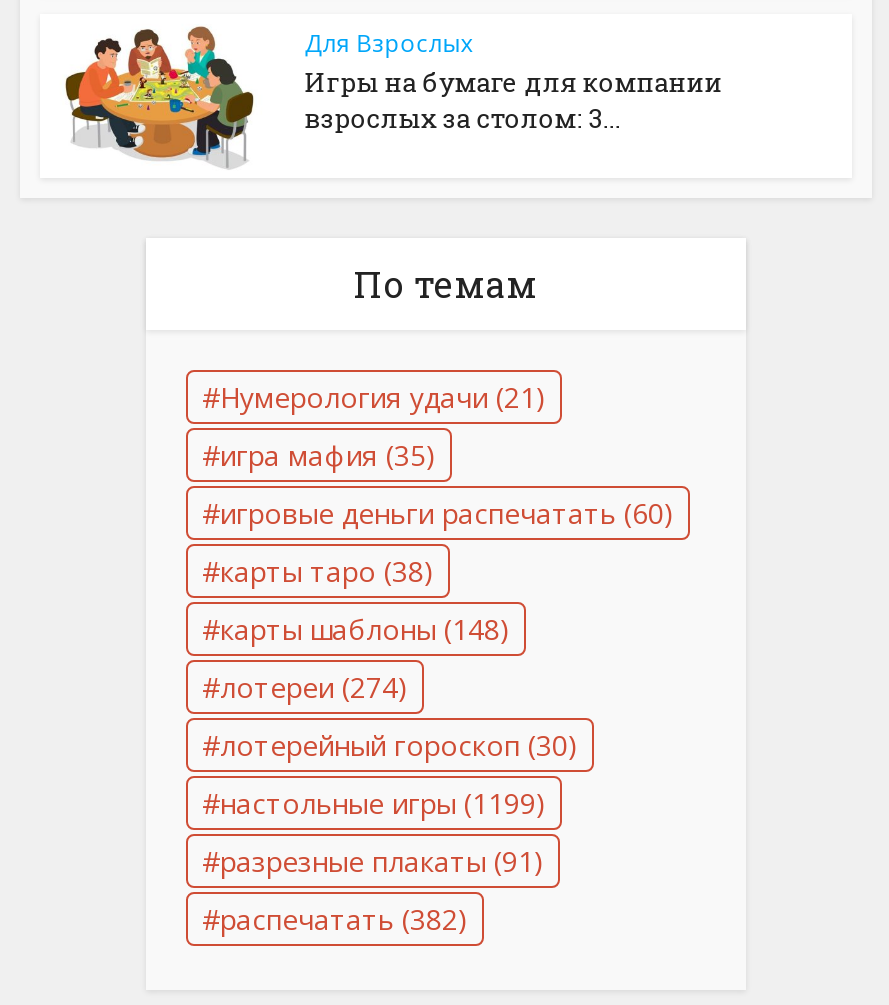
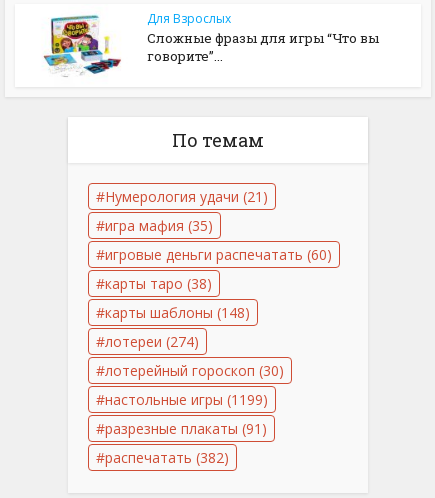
[62,24,722,170] [image] | Игры на бумаге для компании | взрослых за столом: 3... -> [27,10,379,81] [image] | Сложные фразы для игры “Что вы | говорите”...

